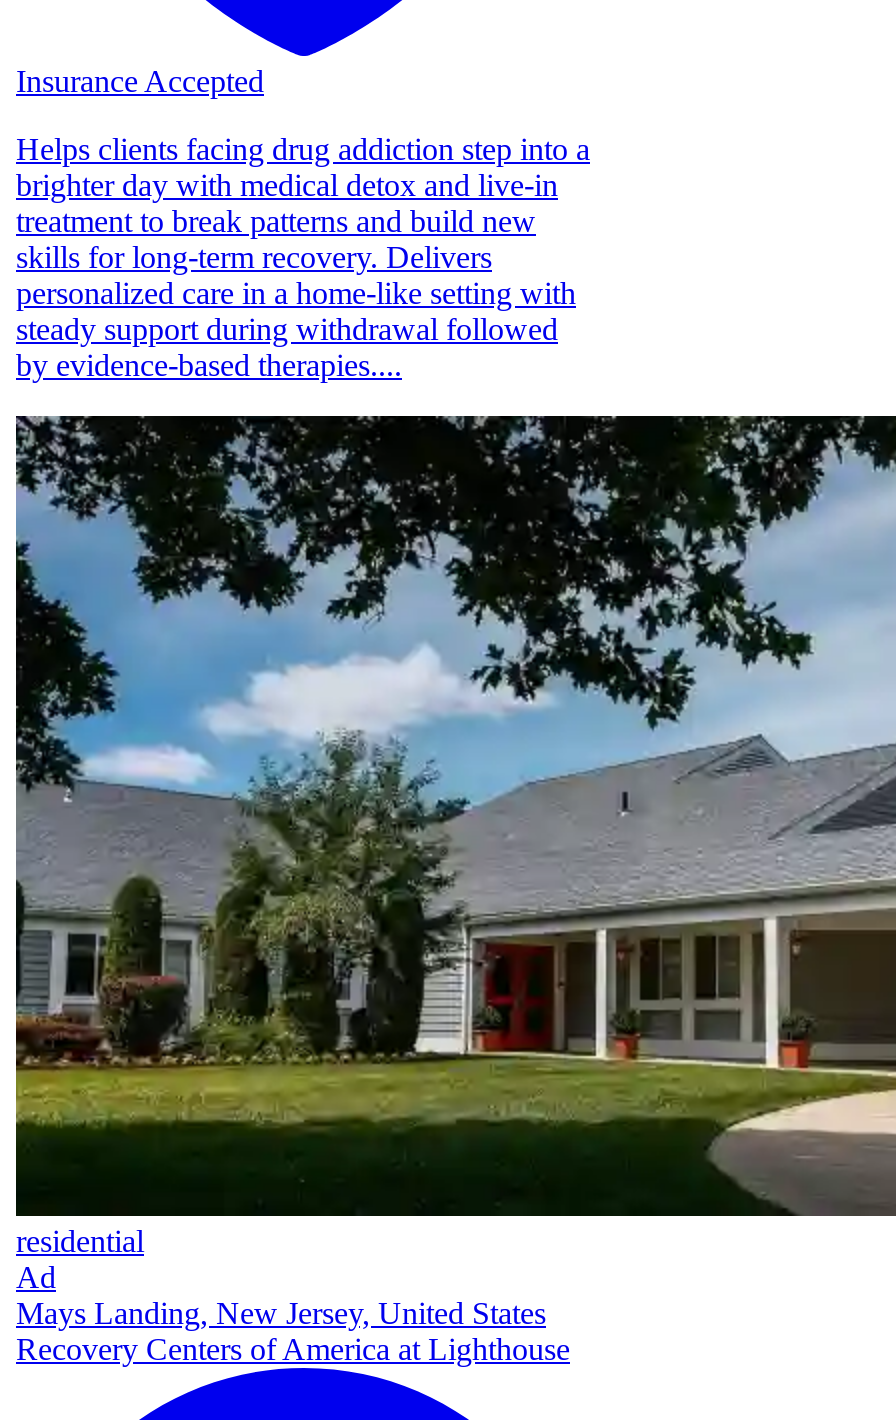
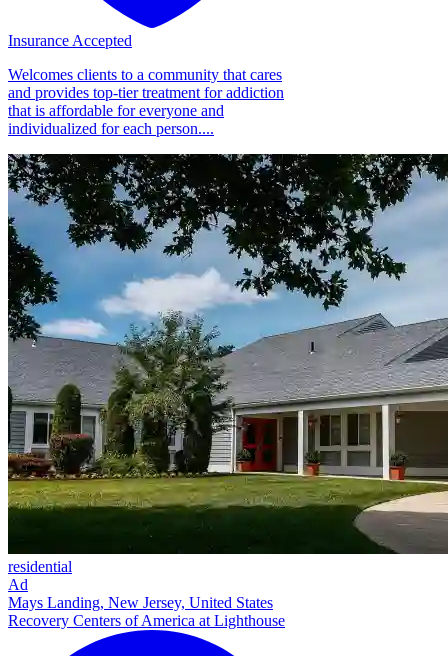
[16,131,590,381] Helps clients facing drug addiction step into a | brighter day with medical detox and live-in | treatment to break patterns and build new | skills for long-term recovery. Delivers | personalized care in a home-like setting with | steady support during withdrawal followed | by evidence-based therapies.... -> [8,66,284,137] Welcomes clients to a community that cares | and provides top-tier treatment for addiction | that is affordable for everyone and | individualized for each person....

